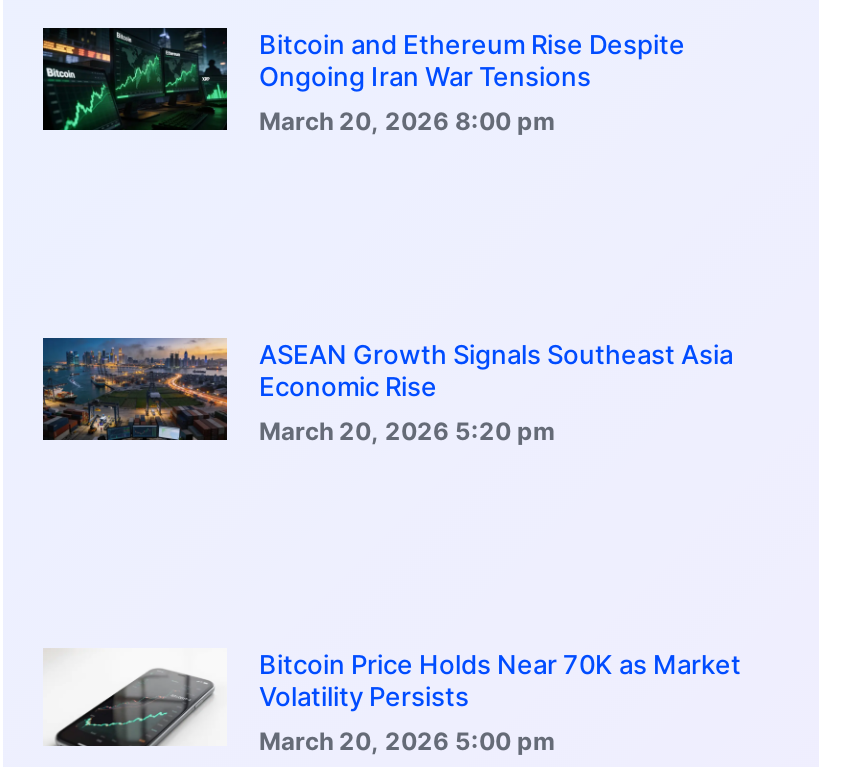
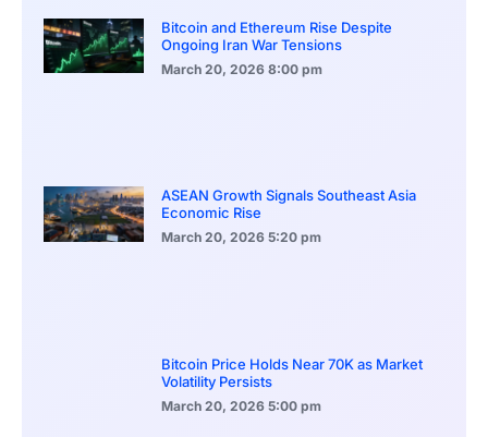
[45,649,217,749] [image] -> none

